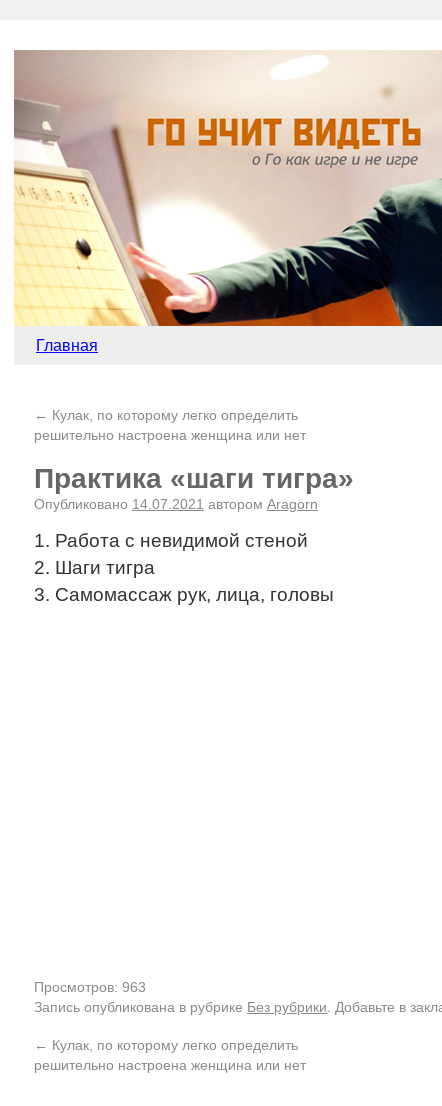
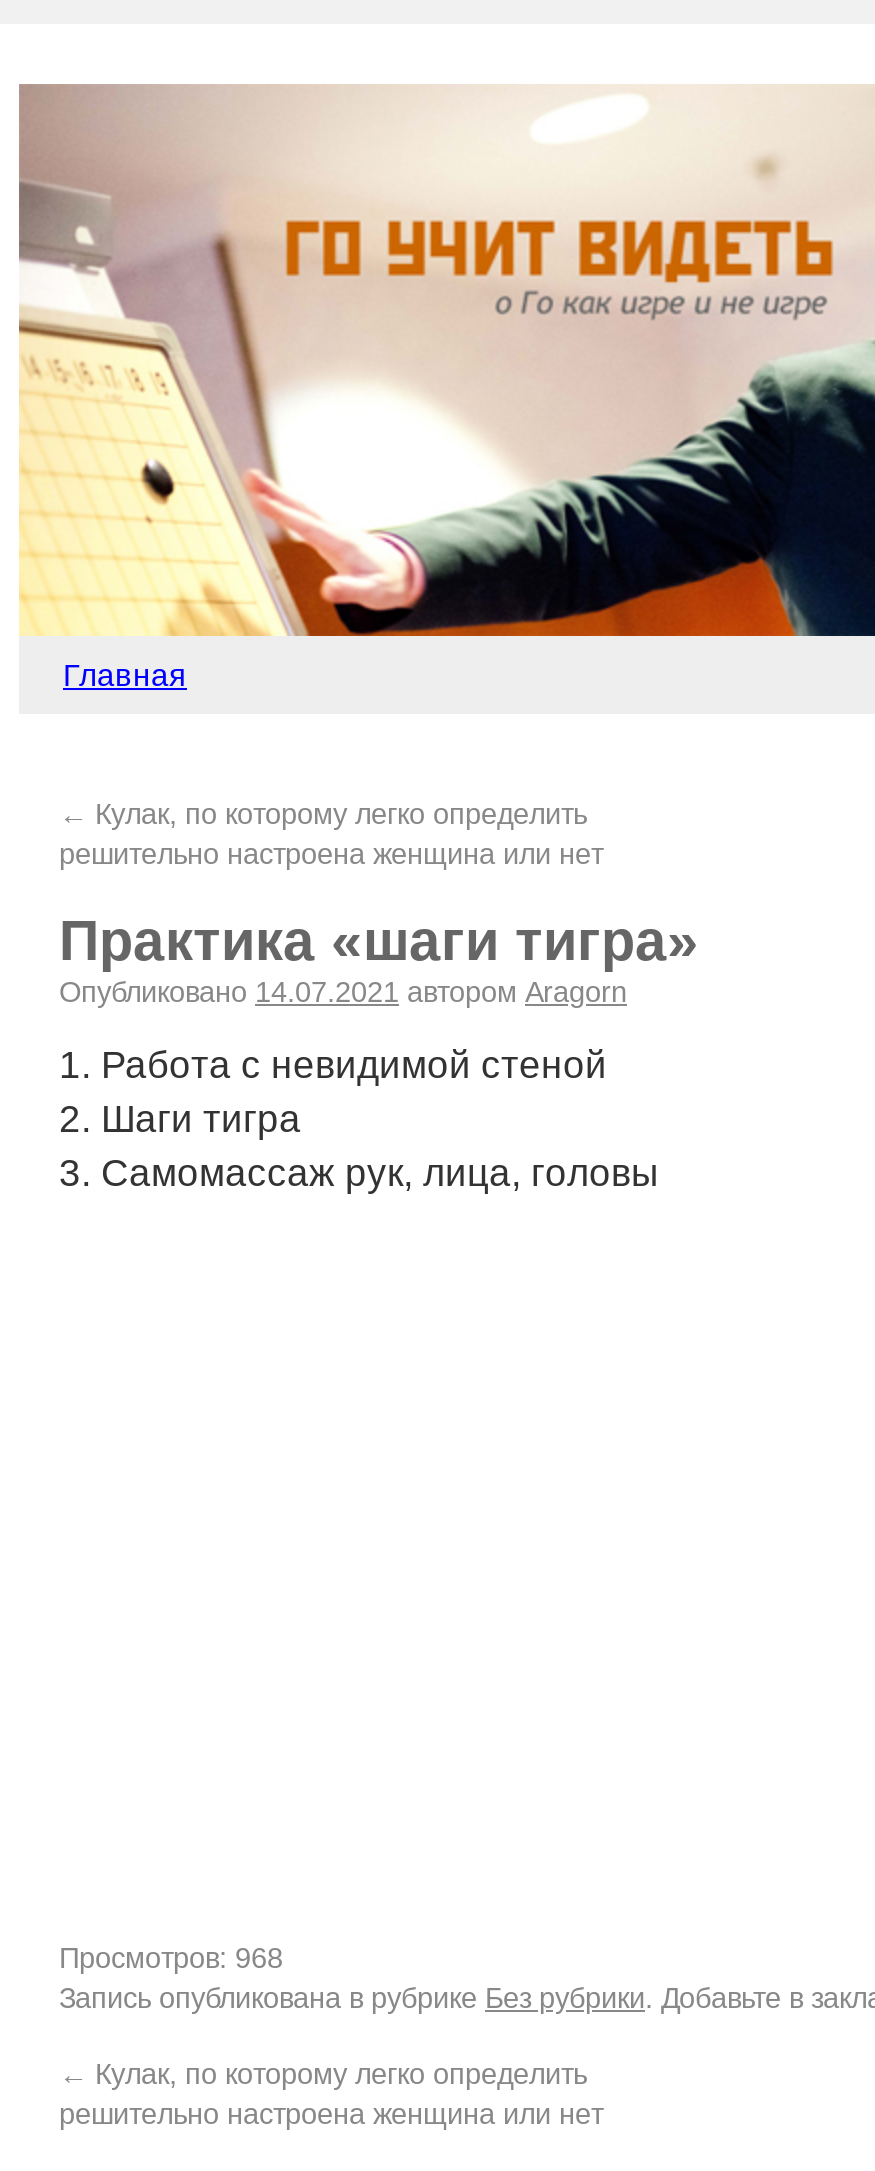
[34,979,146,995] Просмотров: 963 -> [59,1942,283,1974] Просмотров: 968

